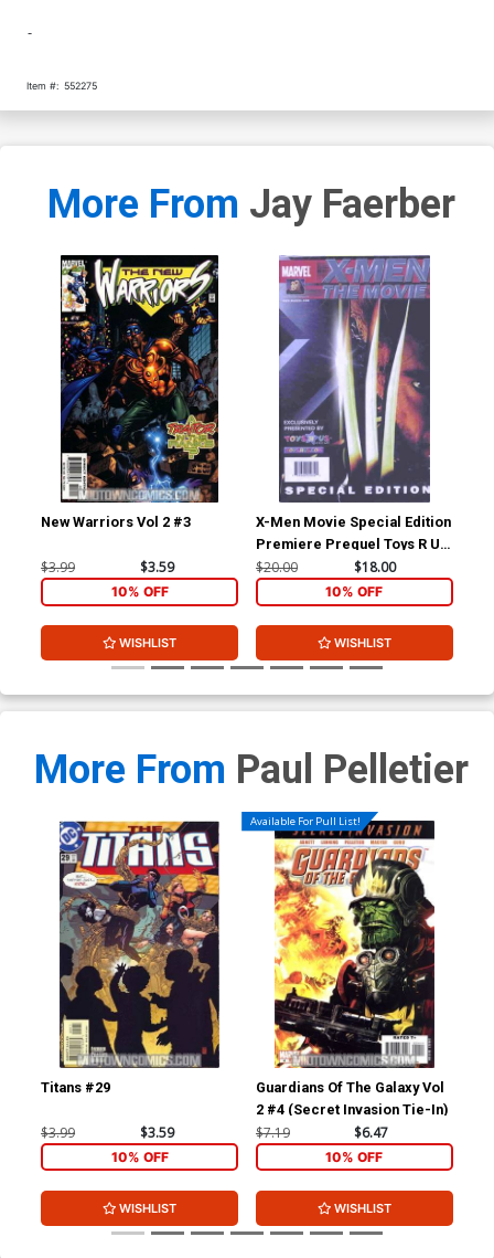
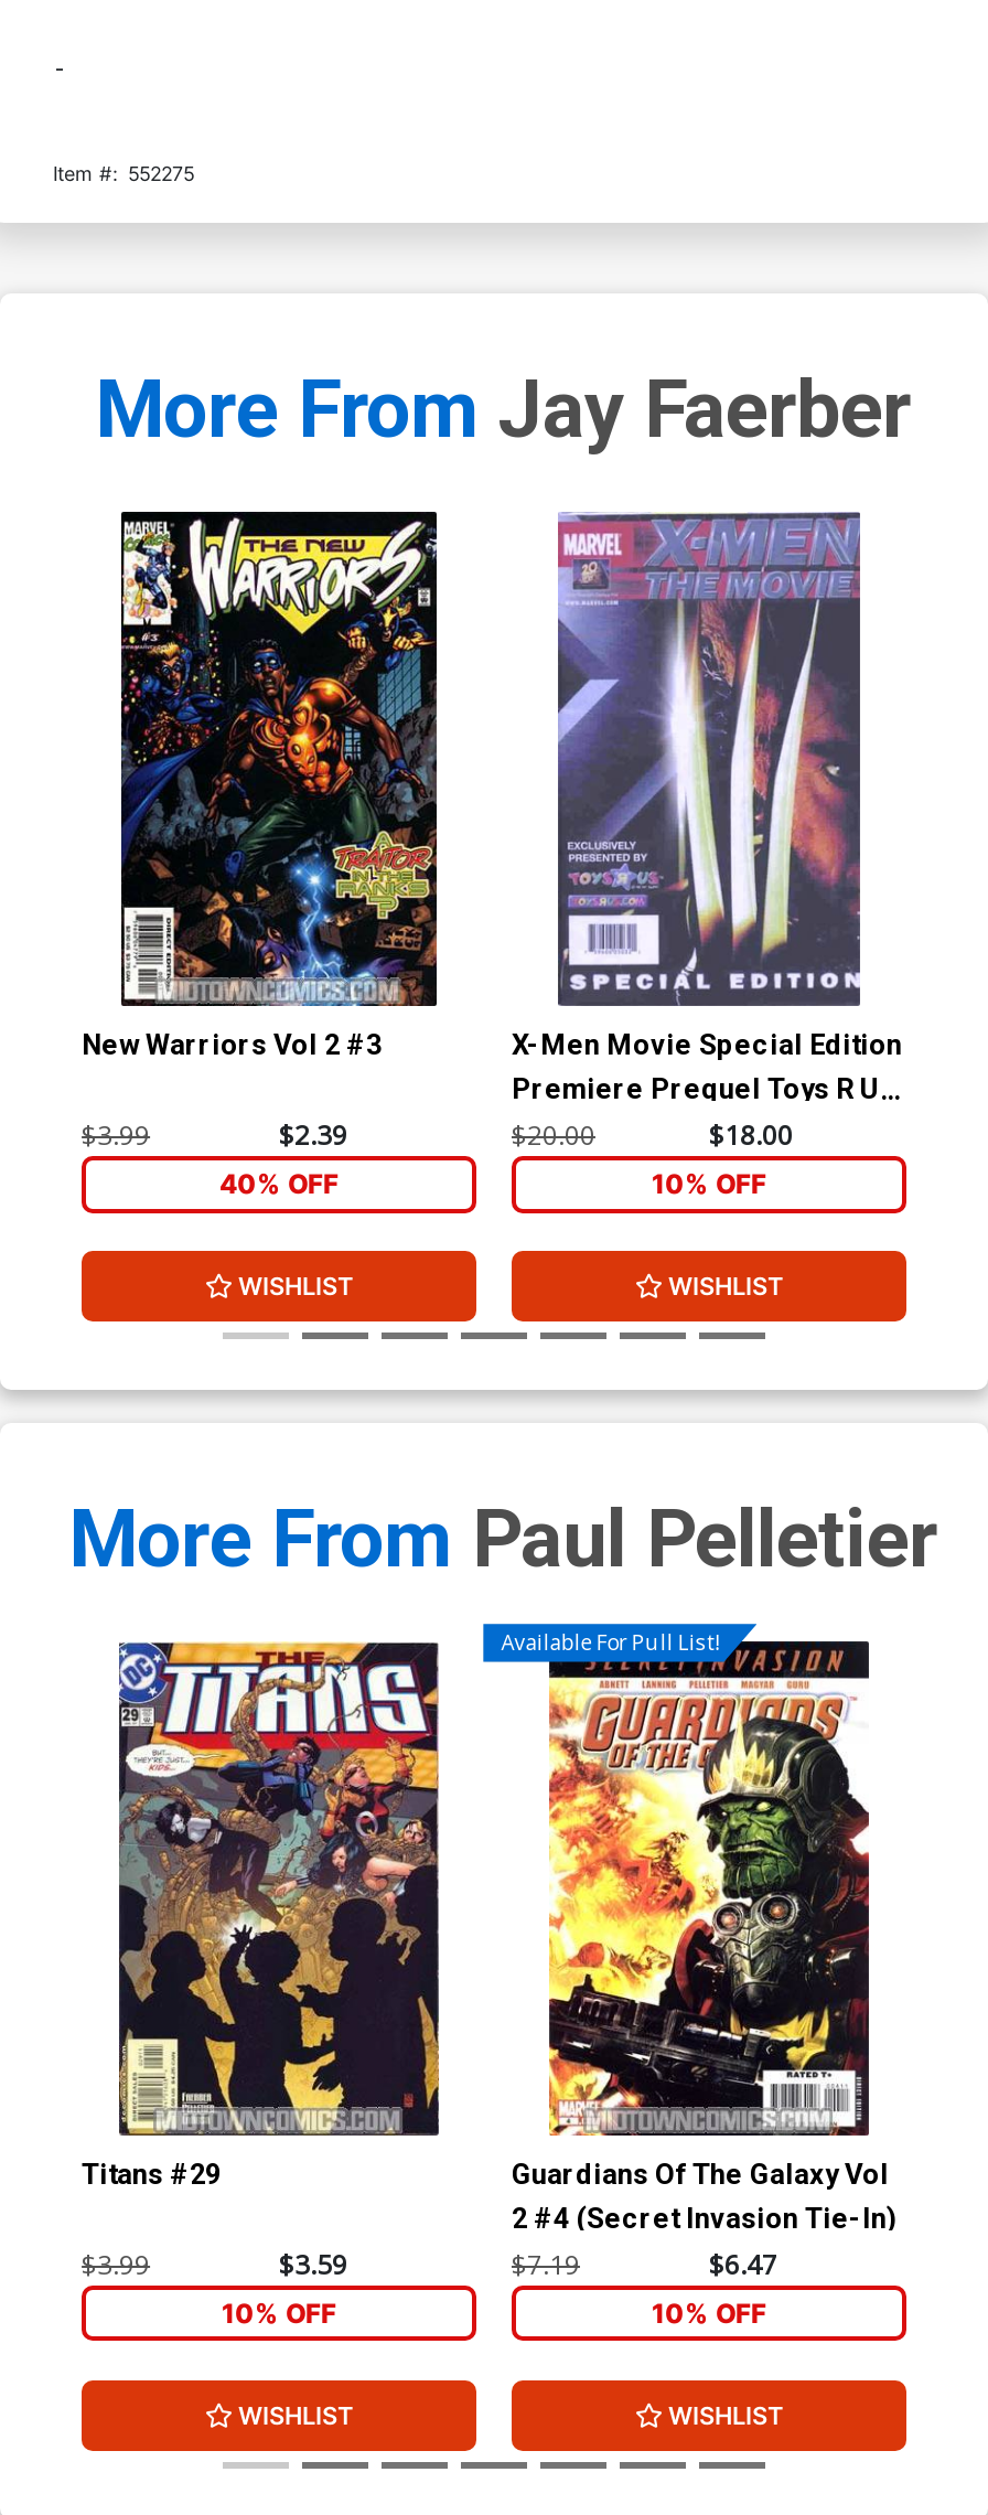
[139,558,174,577] $3.59 -> [279,1117,347,1154] $2.39
[111,583,168,600] 10% OFF -> [219,1167,339,1200] 40% OFF

